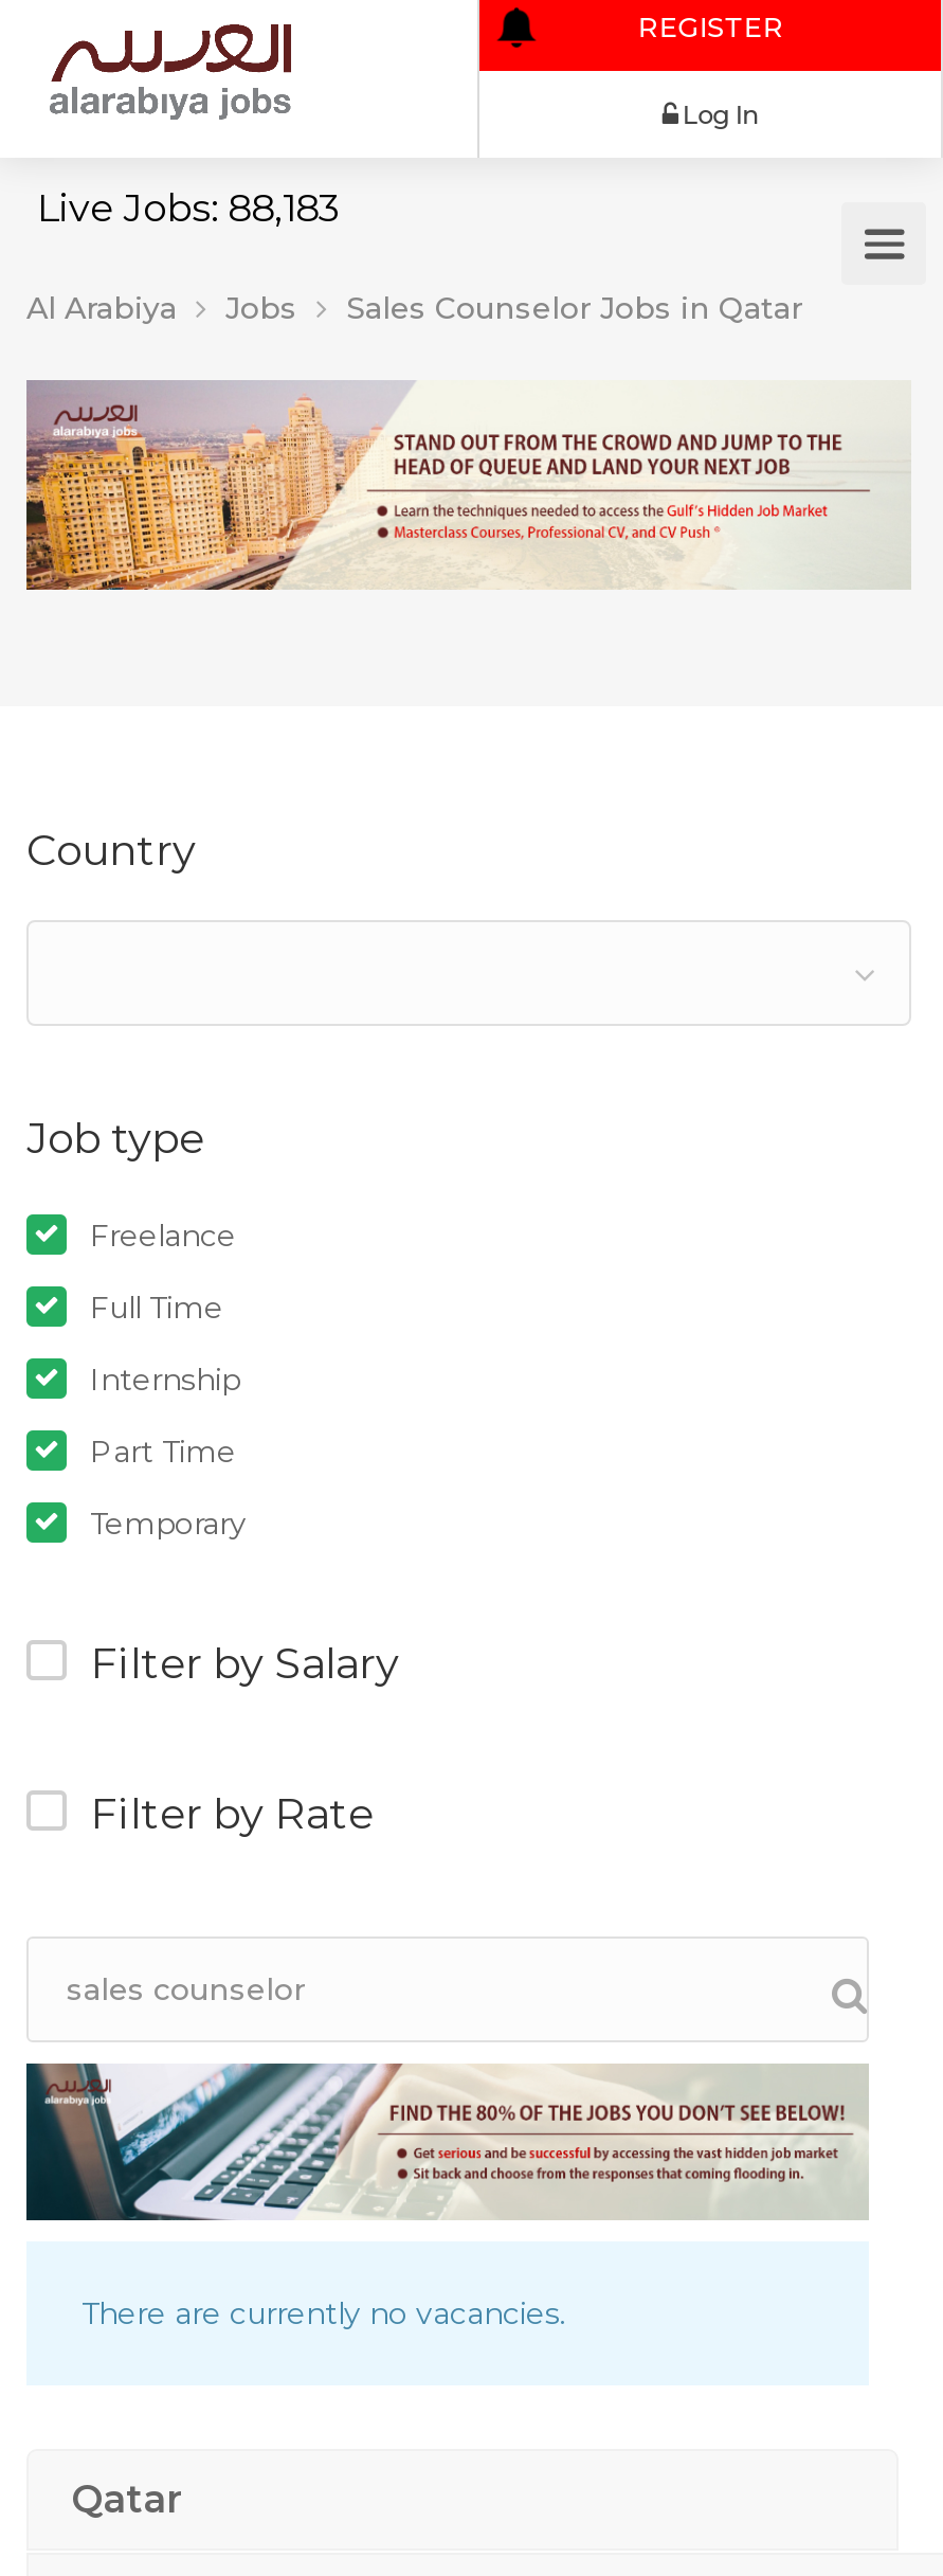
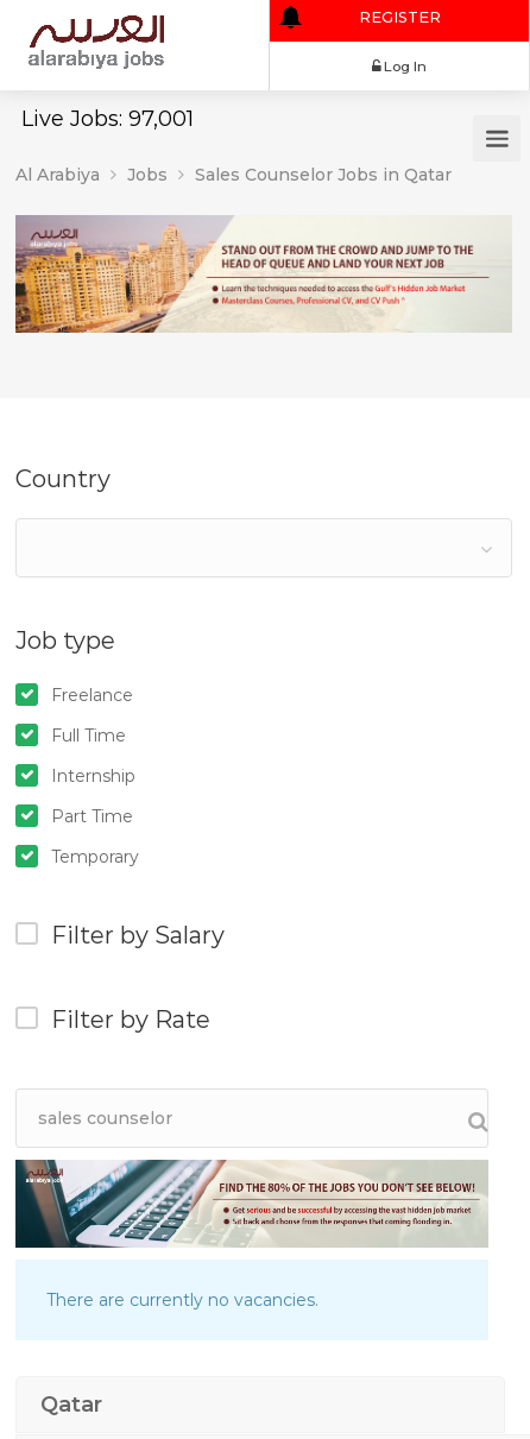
[37,185,342,232] Live Jobs: 88,183 -> [21,106,194,132] Live Jobs: 97,001

